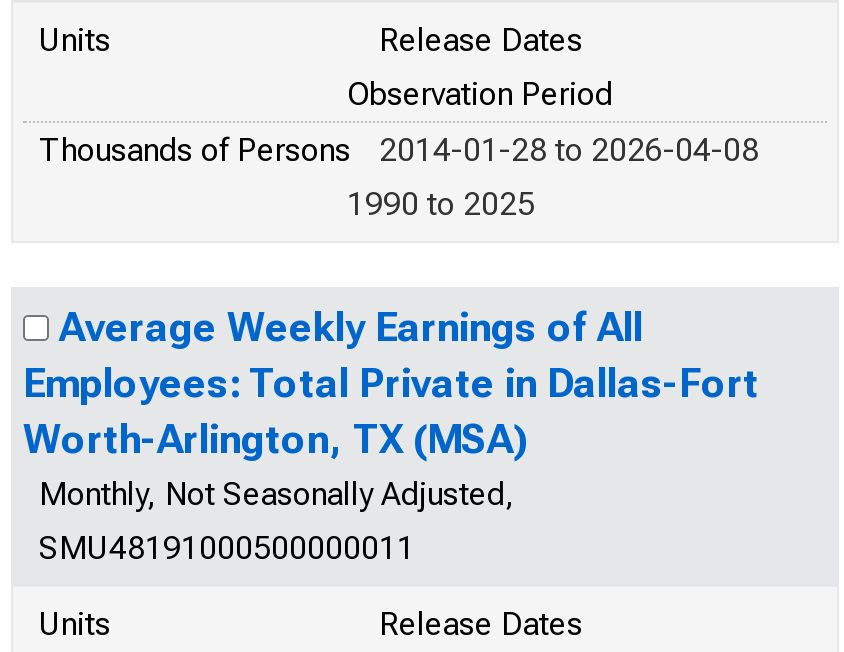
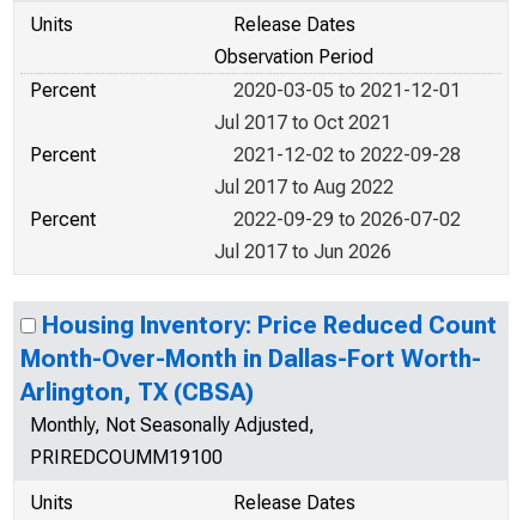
[39,131,759,223] Thousands of Persons | 2014-01-28 to 2026-04-08 | 1990 to 2025 -> [30,79,461,263] Percent | 2020-03-05 to 2021-12-01 | Jul 2017 to Oct 2021 | Percent | 2021-12-02 to 2022-09-28 | Jul 2017 to Aug 2022 | Percent | 2022-09-29 to 2026-07-02 | Jul 2017 to Jun 2026
[23,303,759,463] Average Weekly Earnings of All | Employees: Total Private in Dallas-Fort | Worth-Arlington, TX (MSA) -> [20,311,497,406] Housing Inventory: Price Reduced Count | Month-Over-Month in Dallas-Fort Worth- | Arlington, TX (CBSA)
[39,529,415,567] SMU48191000500000011 -> [30,446,223,469] PRIREDCOUMM19100

